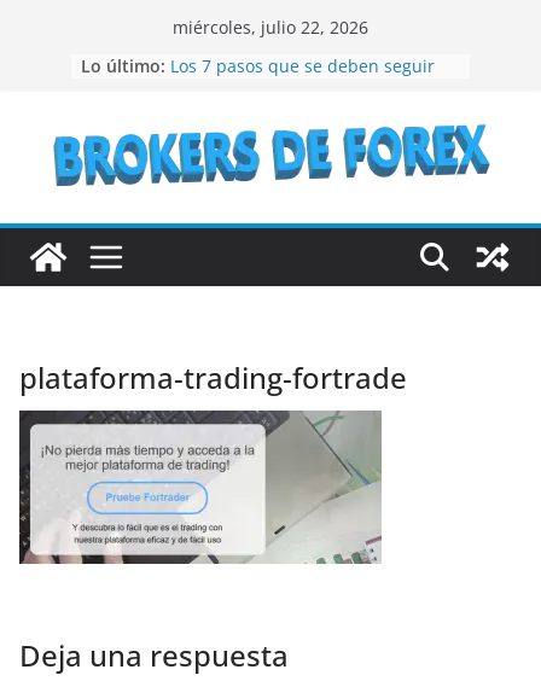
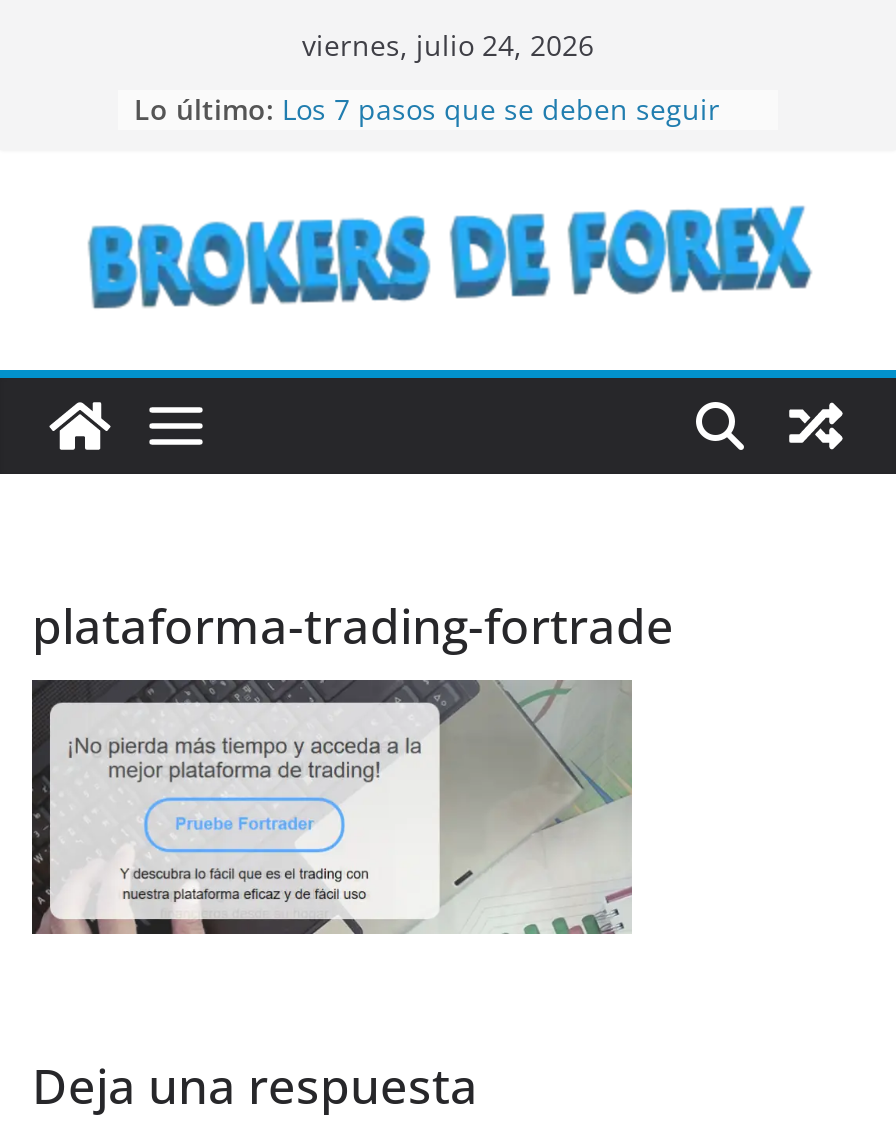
[173,16,368,39] miércoles, julio 22, 2026 -> [302,26,594,64] viernes, julio 24, 2026

